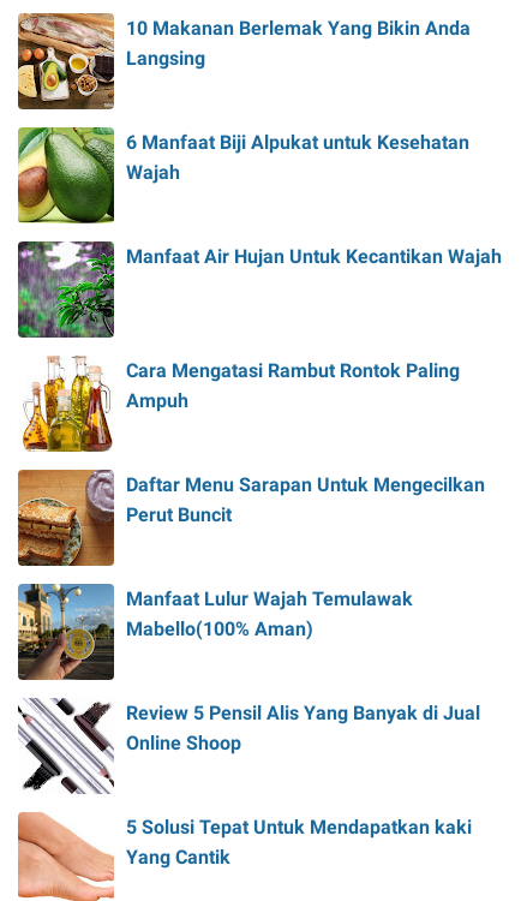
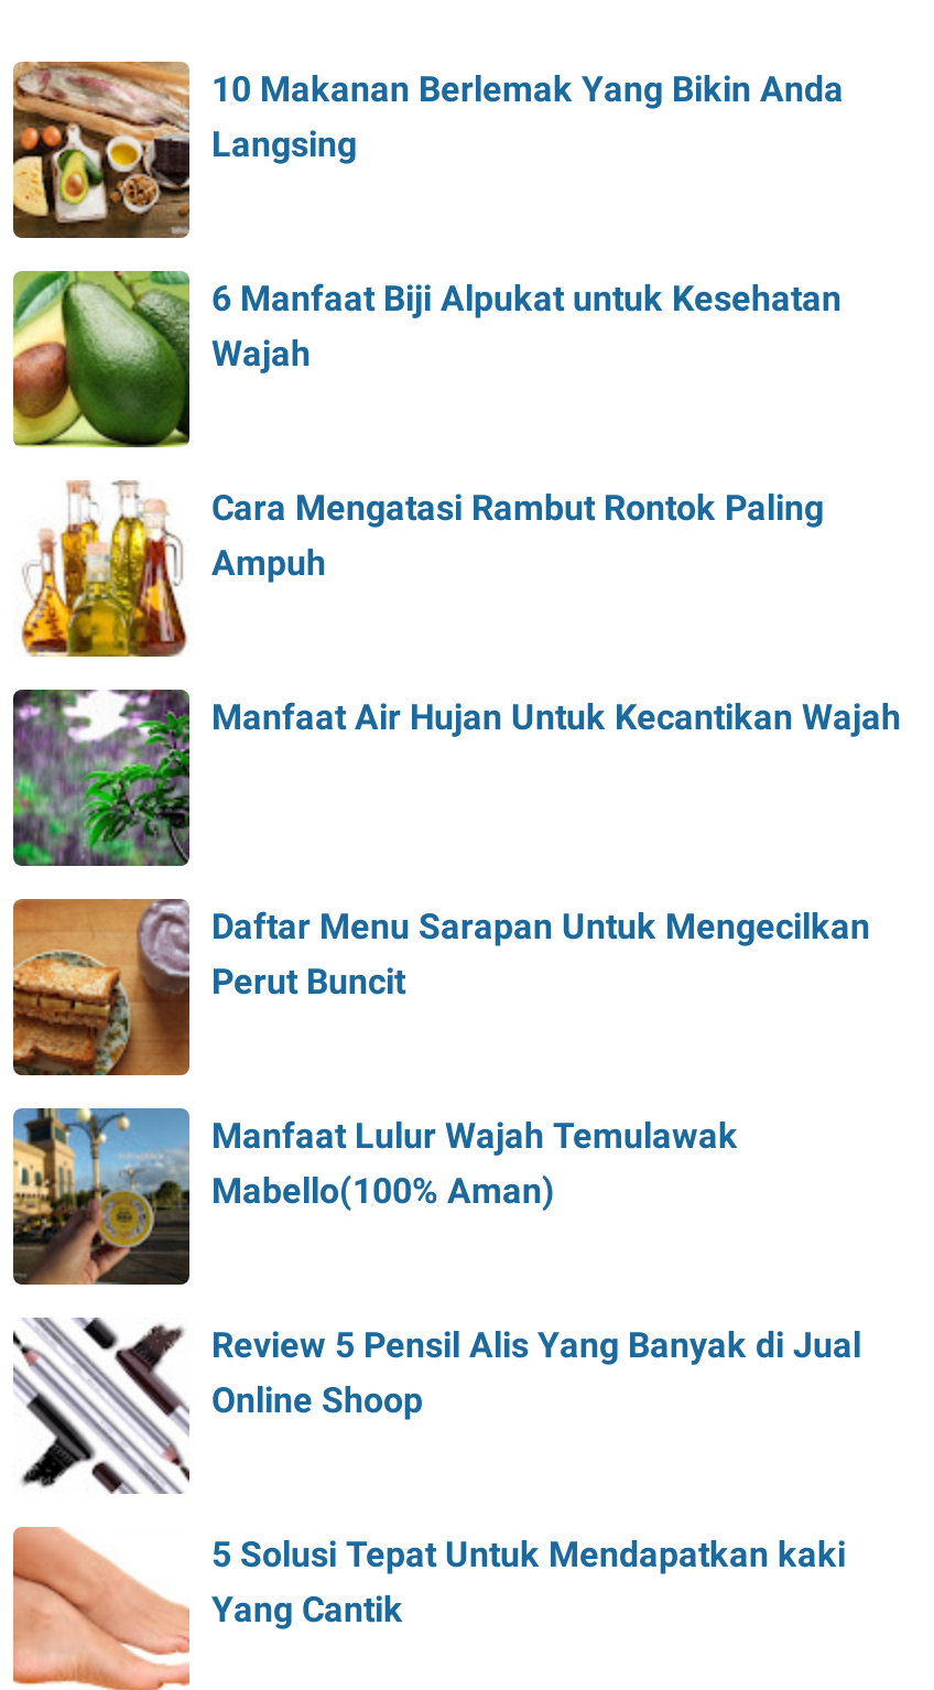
moved [17,240,502,339] -> [11,687,901,866]: [image] | Manfaat Air Hujan Untuk Kecantikan Wajah
moved [18,356,460,454] -> [13,480,824,661]: [image] | Cara Mengatasi Rambut Rontok Paling | Ampuh

